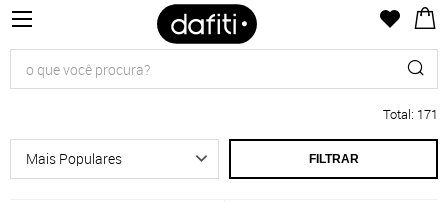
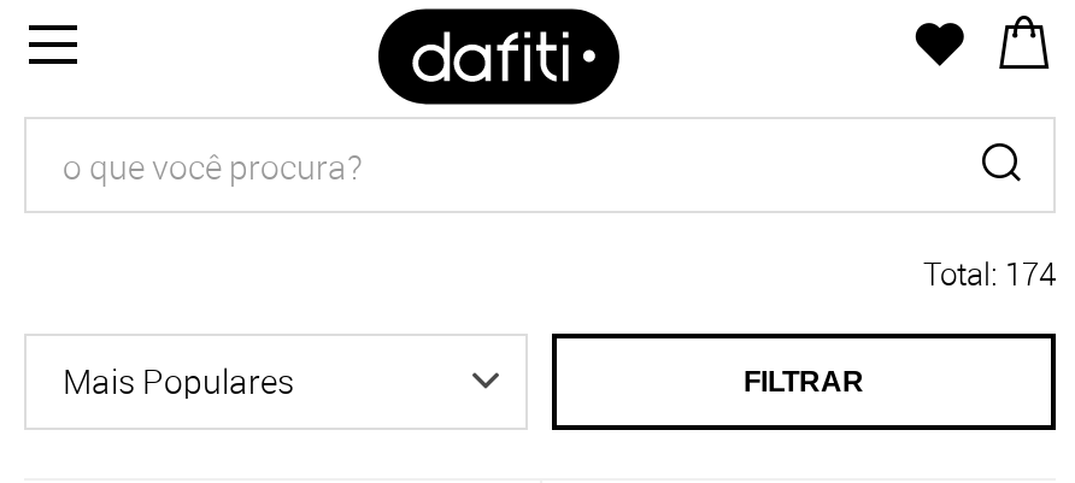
[383,105,438,123] Total: 171 -> [923,252,1056,295] Total: 174

